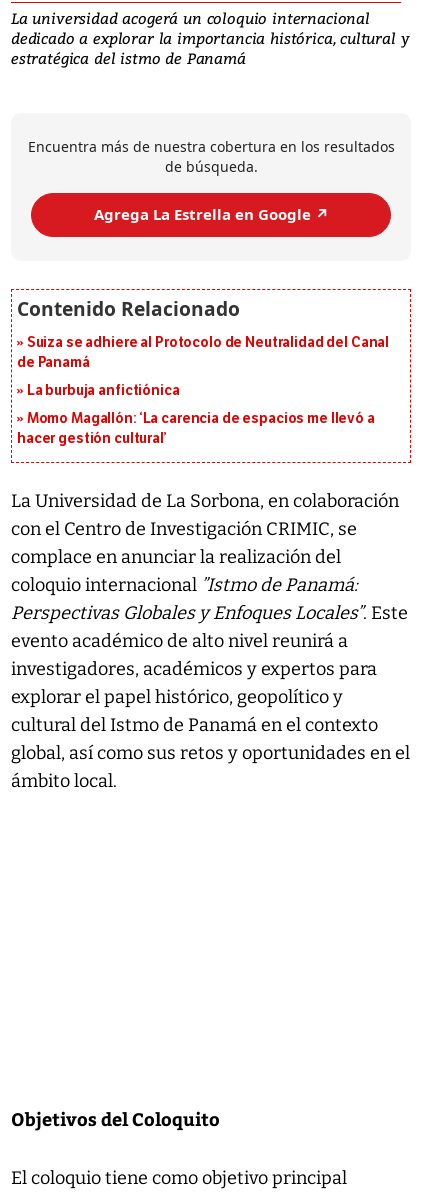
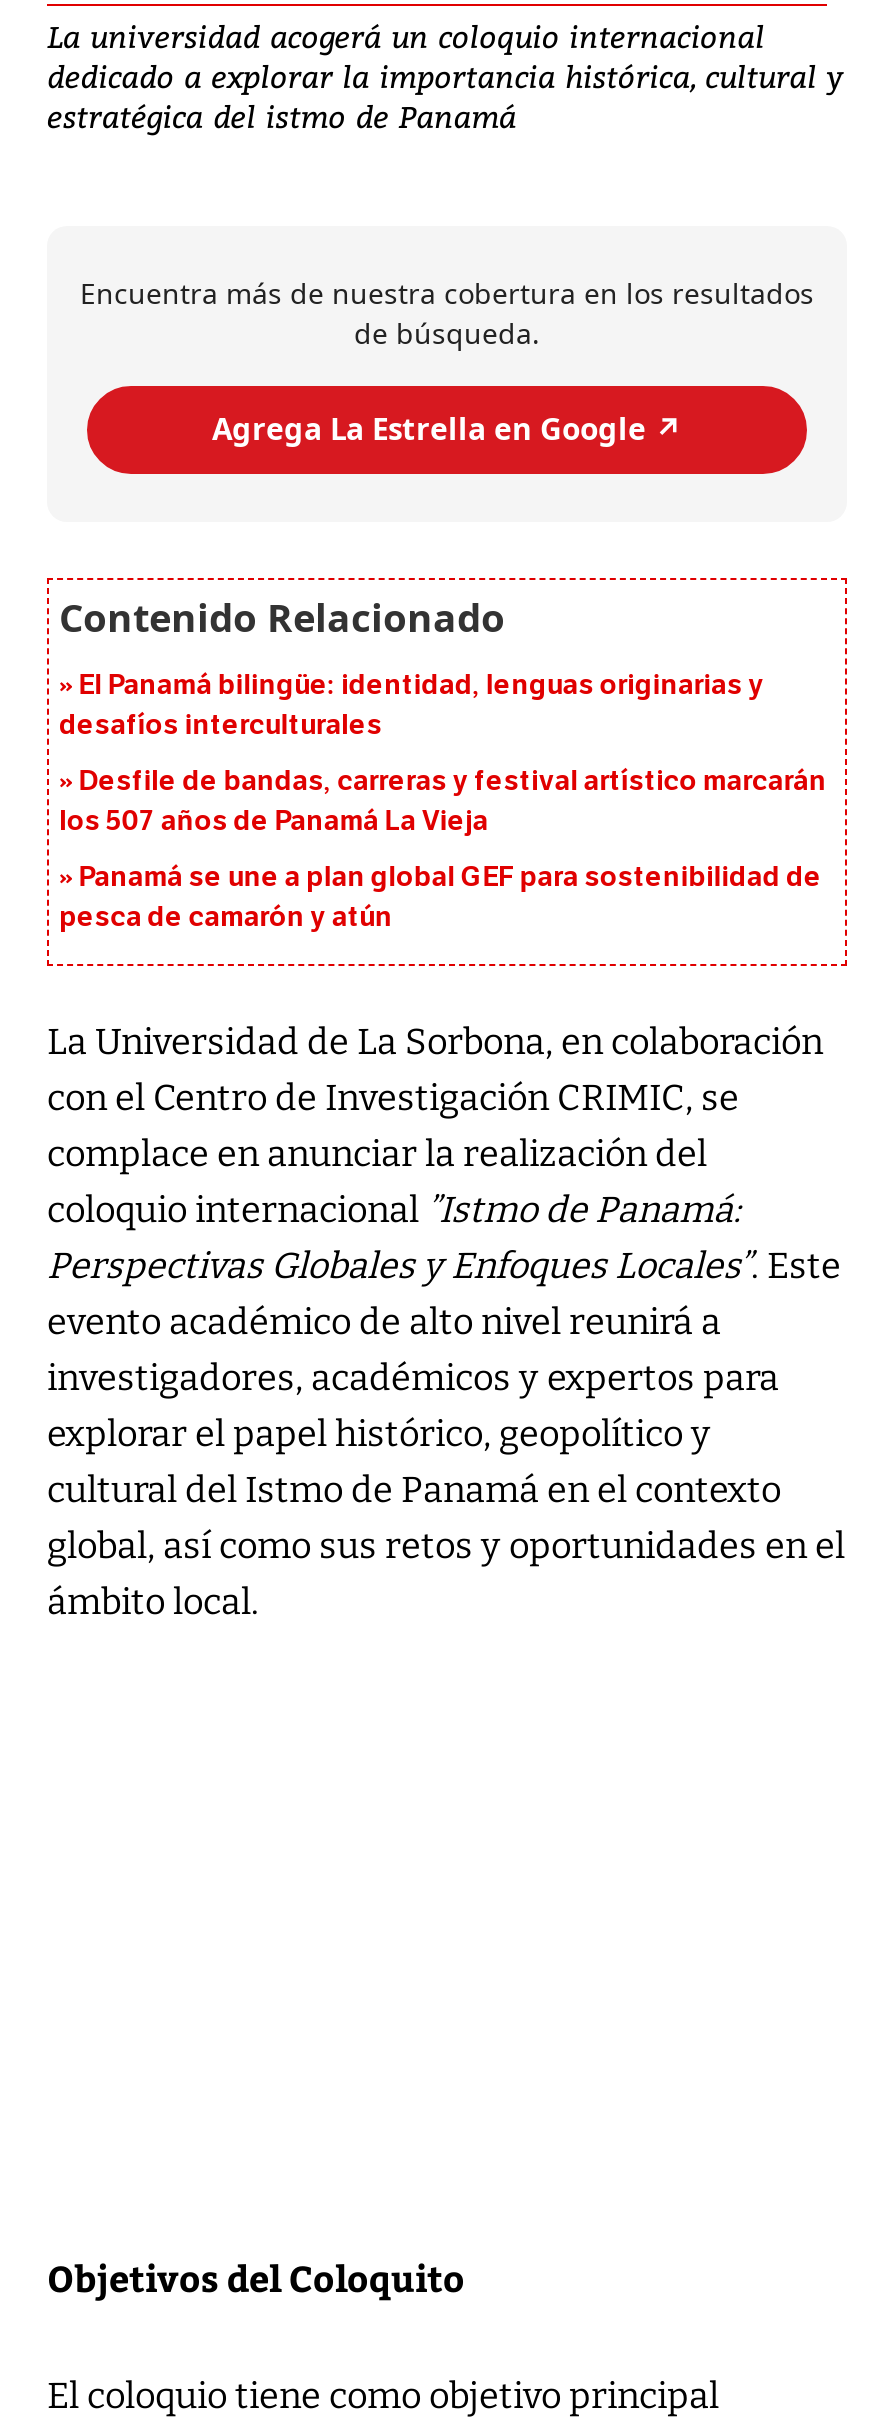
[17,333,389,370] Suiza se adhiere al Protocolo de Neutralidad del Canal | de Panamá -> [59,667,764,741] El Panamá bilingüe: identidad, lenguas originarias y | desafíos interculturales
[27,381,179,398] La burbuja anfictiónica -> [59,763,827,837] Desfile de bandas, carreras y festival artístico marcarán | los 507 años de Panamá La Vieja
[17,409,375,446] Momo Magallón: ‘La carencia de espacios me llevó a | hacer gestión cultural’ -> [59,859,821,933] Panamá se une a plan global GEF para sostenibilidad de | pesca de camarón y atún

